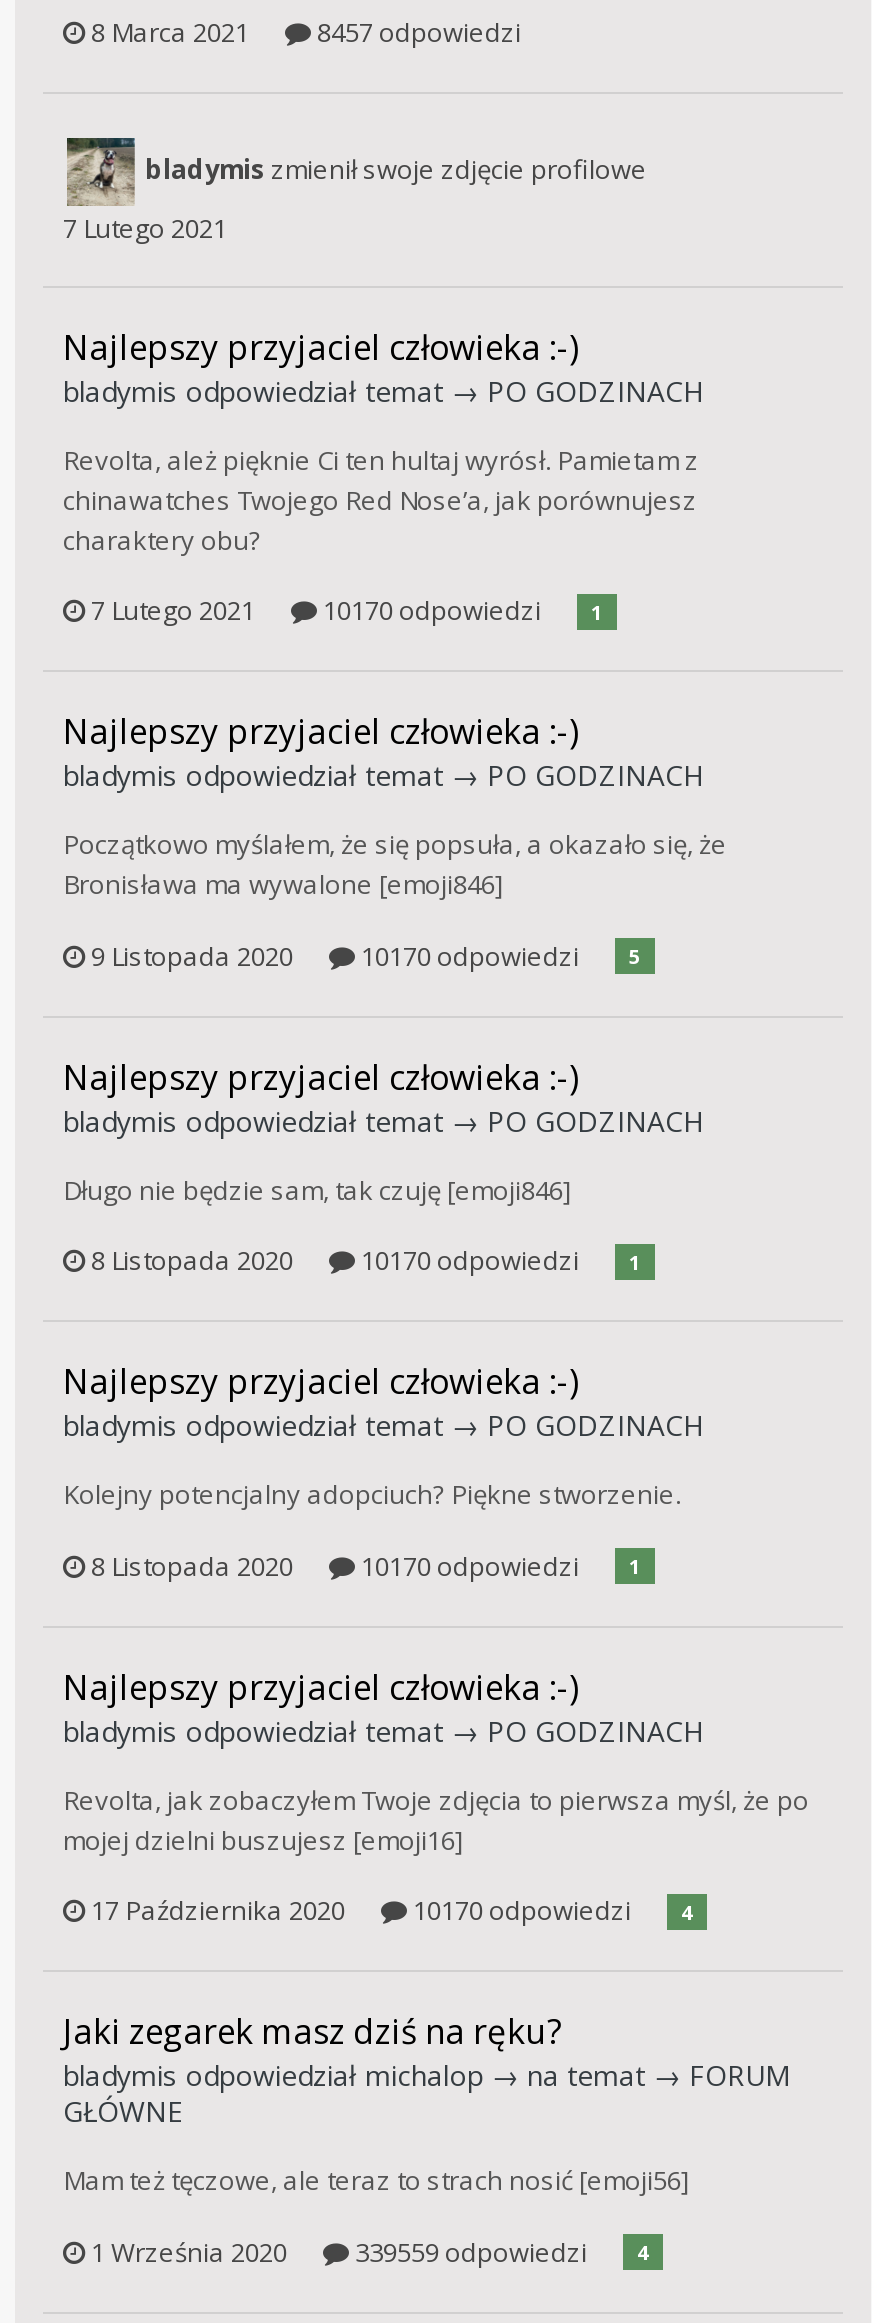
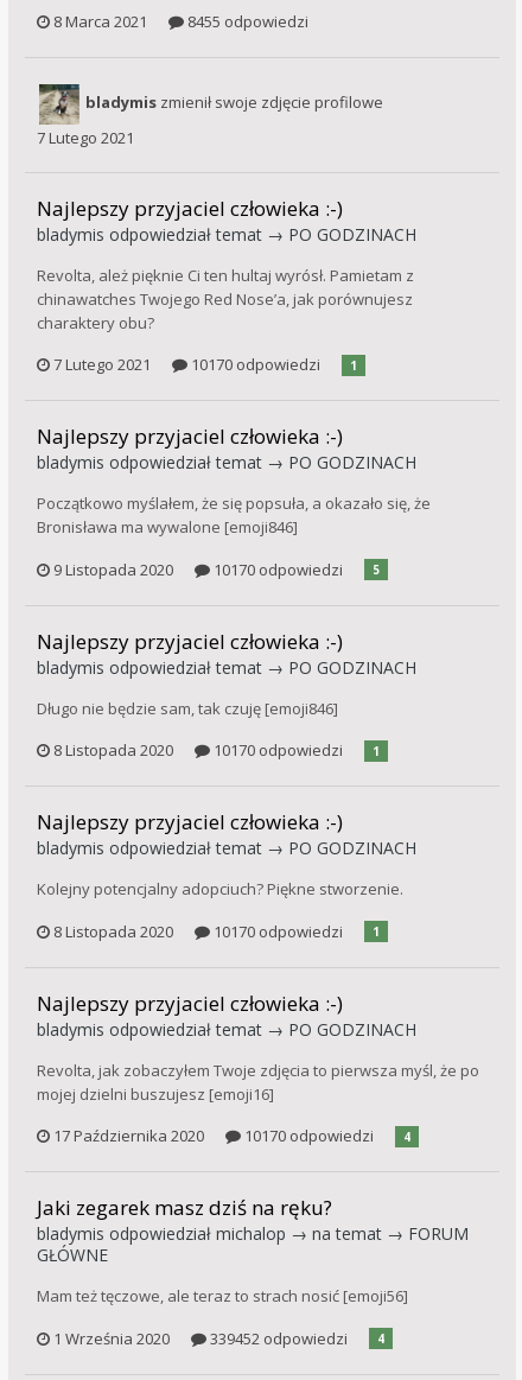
[91,13,521,49] 8 Marca 2021 8457 odpowiedzi -> [53,10,308,32] 8 Marca 2021 8455 odpowiedzi
[91,2234,649,2270] 1 Września 2020 339559 odpowiedzi 4 -> [53,1328,384,1349] 1 Września 2020 339452 odpowiedzi 4

